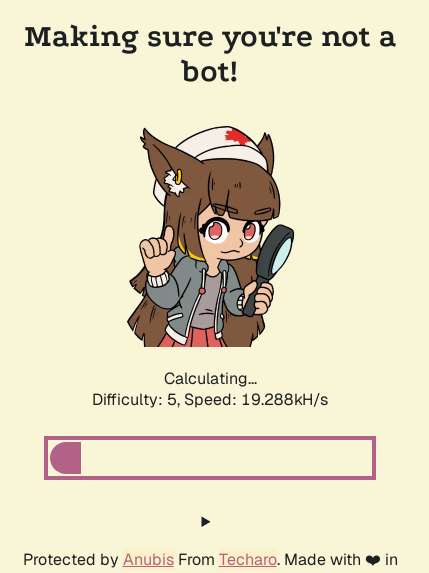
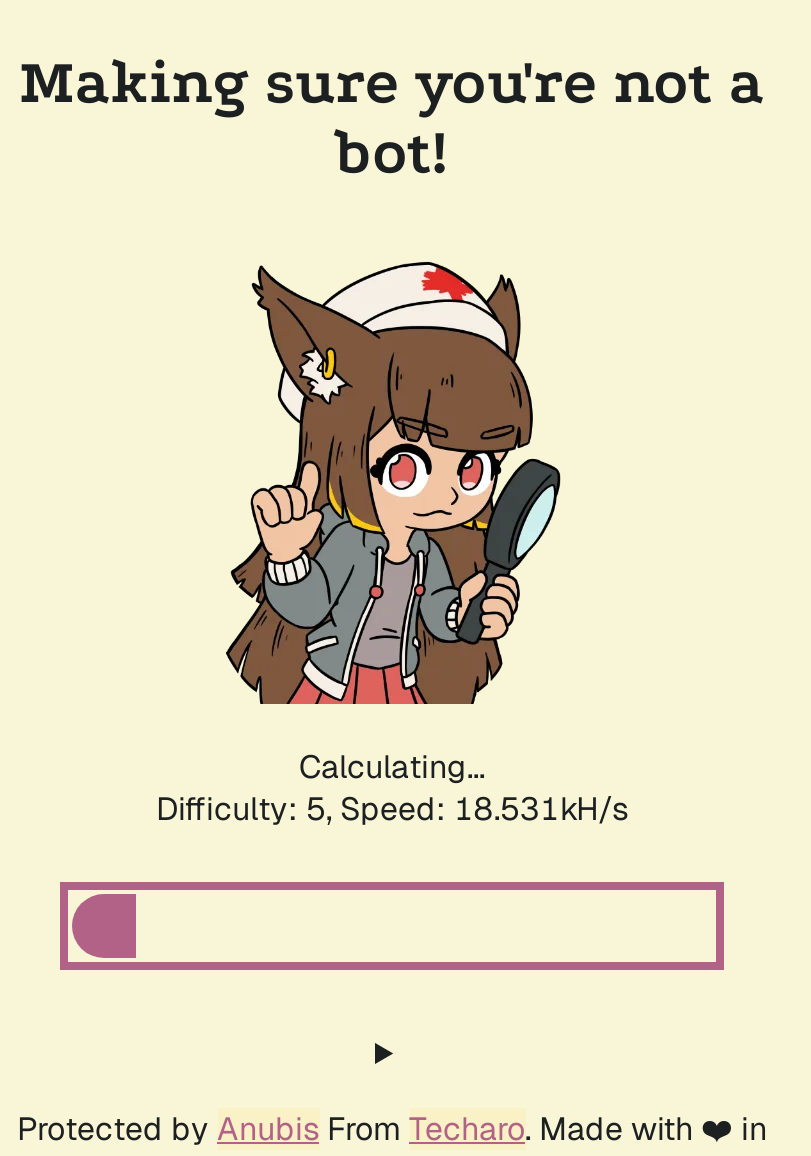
[92,389,328,410] Difficulty: 5, Speed: 19.288kH/s -> [156,788,628,830] Difficulty: 5, Speed: 18.531kH/s

